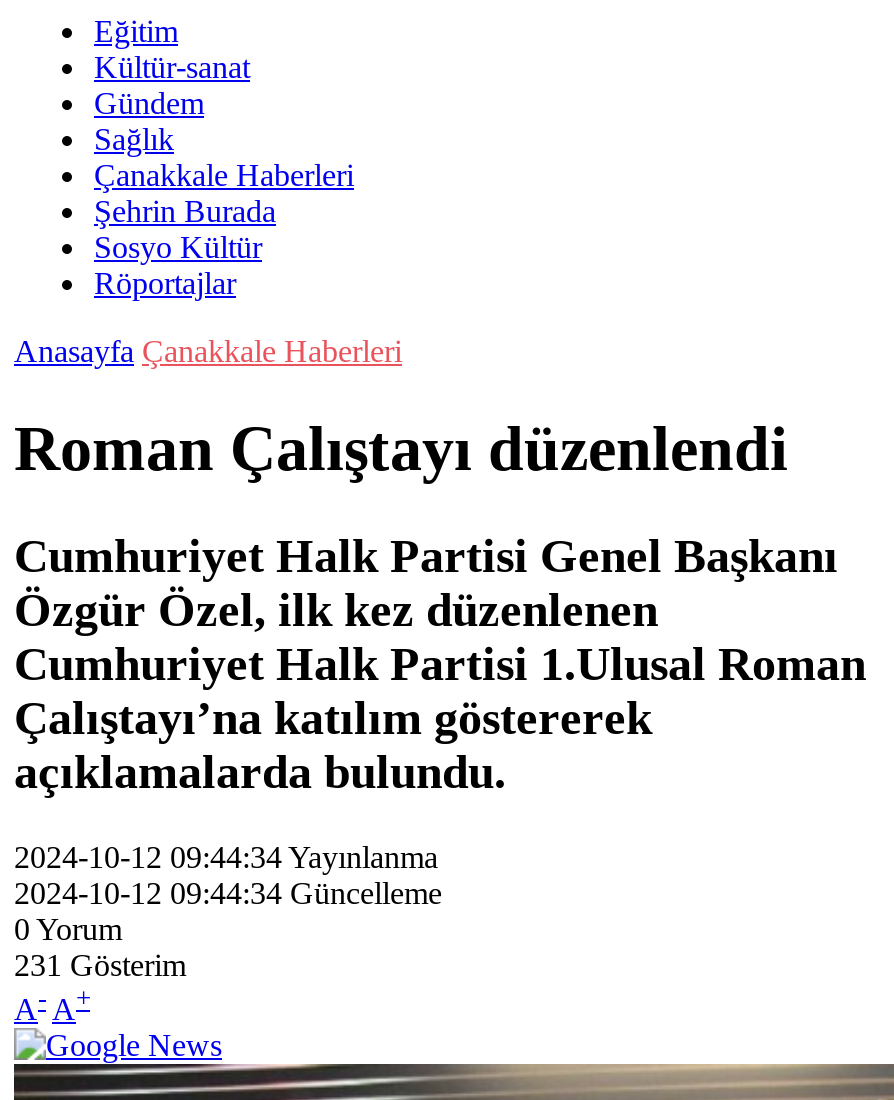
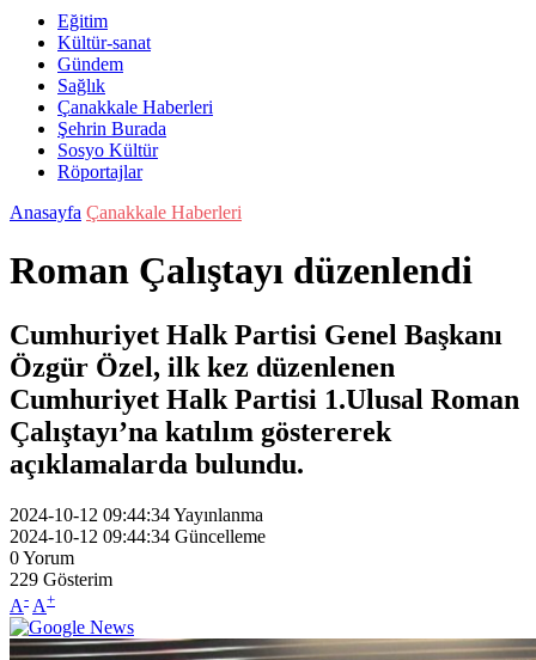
[14,948,186,982] 231 Gösterim -> [10,569,112,589] 229 Gösterim

